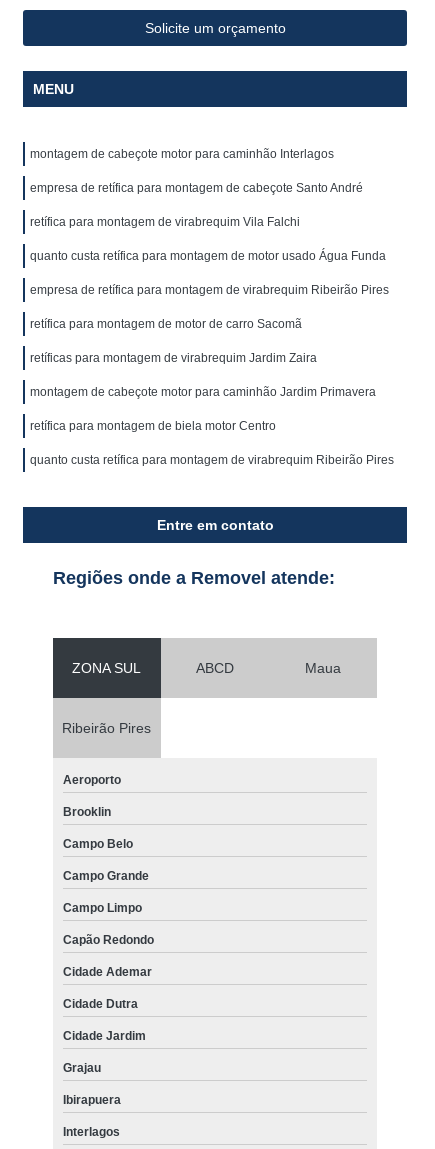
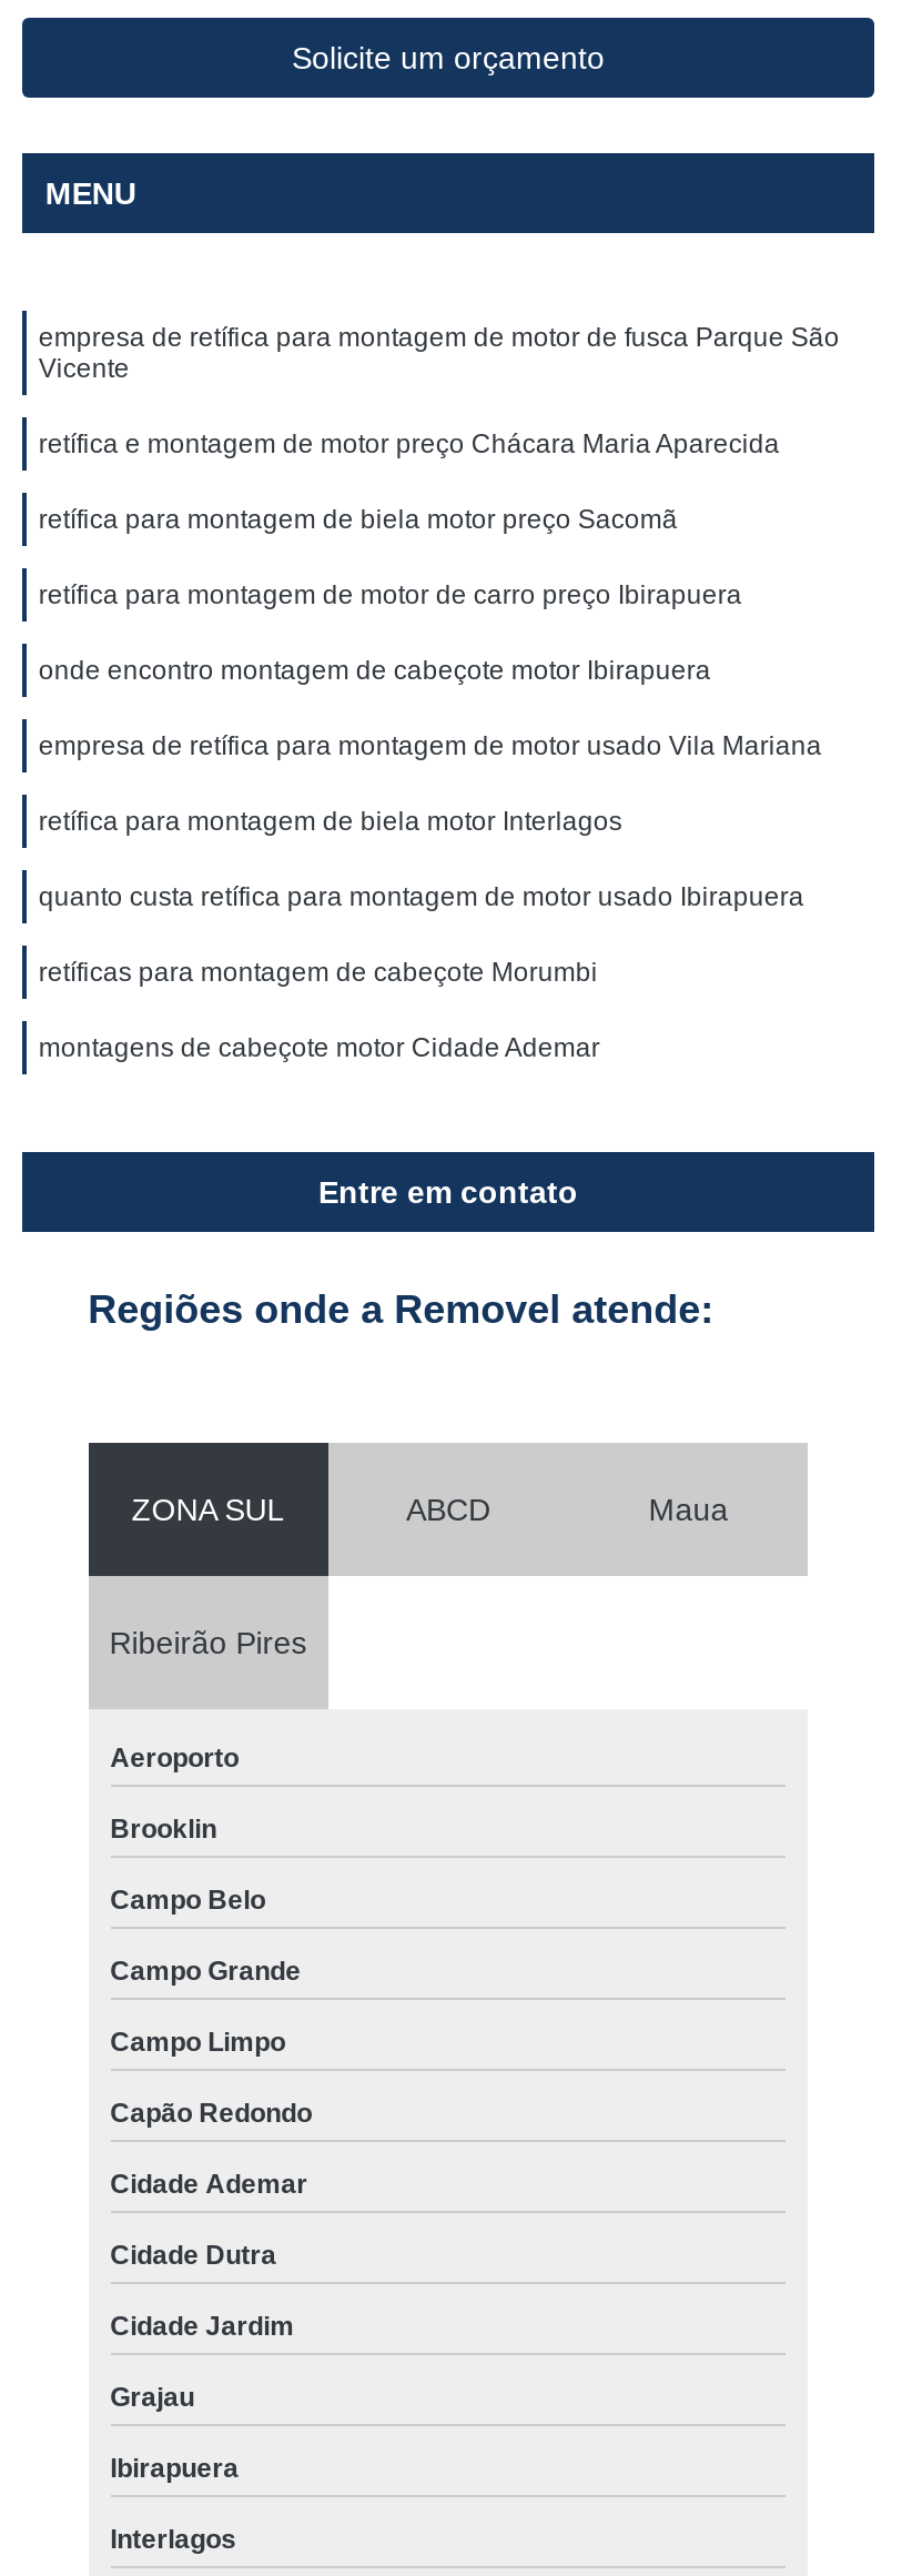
[30,147,334,161] montagem de cabeçote motor para caminhão Interlagos -> [39,321,840,384] empresa de retífica para montagem de motor de fusca Parque São | Vicente
[30,181,363,195] empresa de retífica para montagem de cabeçote Santo André -> [39,428,780,459] retífica e montagem de motor preço Chácara Maria Aparecida
[30,215,300,229] retífica para montagem de virabrequim Vila Falchi -> [39,503,678,535] retífica para montagem de biela motor preço Sacomã
[30,249,386,263] quanto custa retífica para montagem de motor usado Água Funda -> [39,579,742,610] retífica para montagem de motor de carro preço Ibirapuera
[30,283,389,297] empresa de retífica para montagem de virabrequim Ribeirão Pires -> [39,654,711,685] onde encontro montagem de cabeçote motor Ibirapuera
[30,317,302,331] retífica para montagem de motor de carro Sacomã -> [39,730,822,761] empresa de retífica para montagem de motor usado Vila Mariana
[30,351,317,365] retíficas para montagem de virabrequim Jardim Zaira -> [39,805,622,836] retífica para montagem de biela motor Interlagos
[30,385,376,399] montagem de cabeçote motor para caminhão Jardim Primavera -> [39,881,804,912] quanto custa retífica para montagem de motor usado Ibirapuera
[30,419,276,433] retífica para montagem de biela motor Centro -> [39,956,598,987] retíficas para montagem de cabeçote Morumbi
[30,453,394,467] quanto custa retífica para montagem de virabrequim Ribeirão Pires -> [39,1032,600,1063] montagens de cabeçote motor Cidade Ademar

